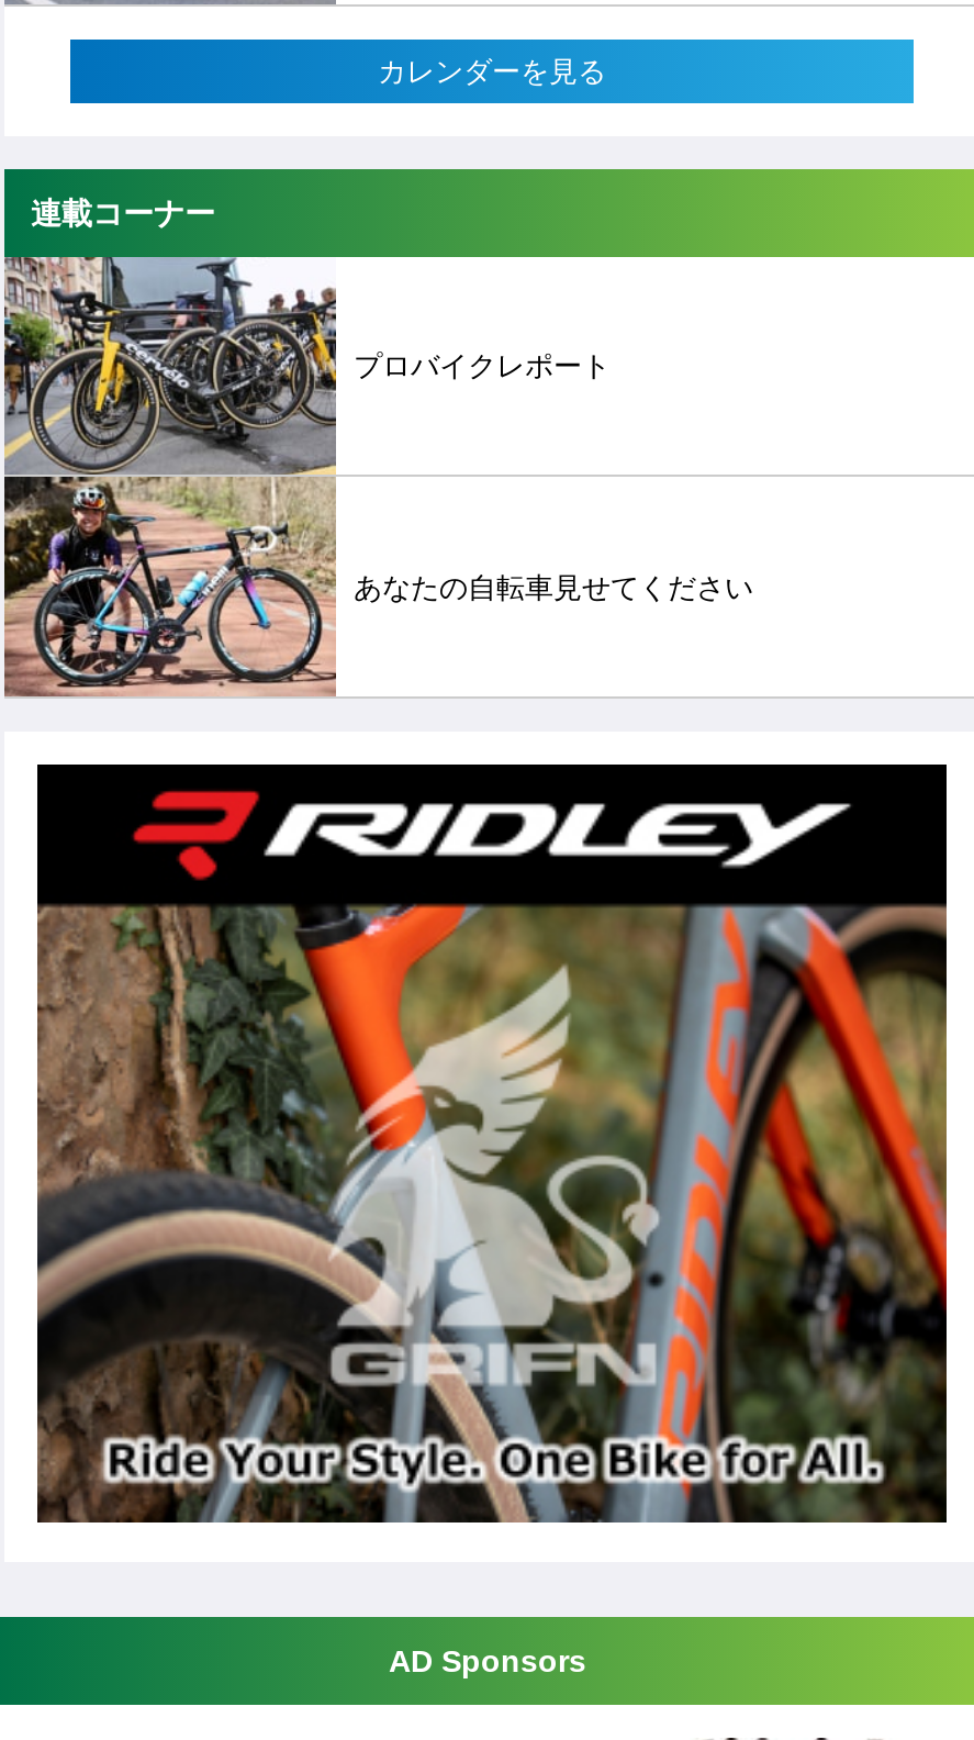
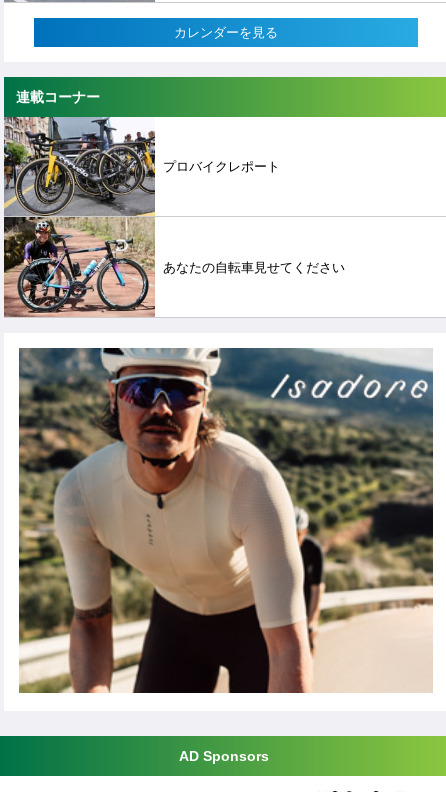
[35,762,949,1525] [image] -> [18,347,434,694] [image]

